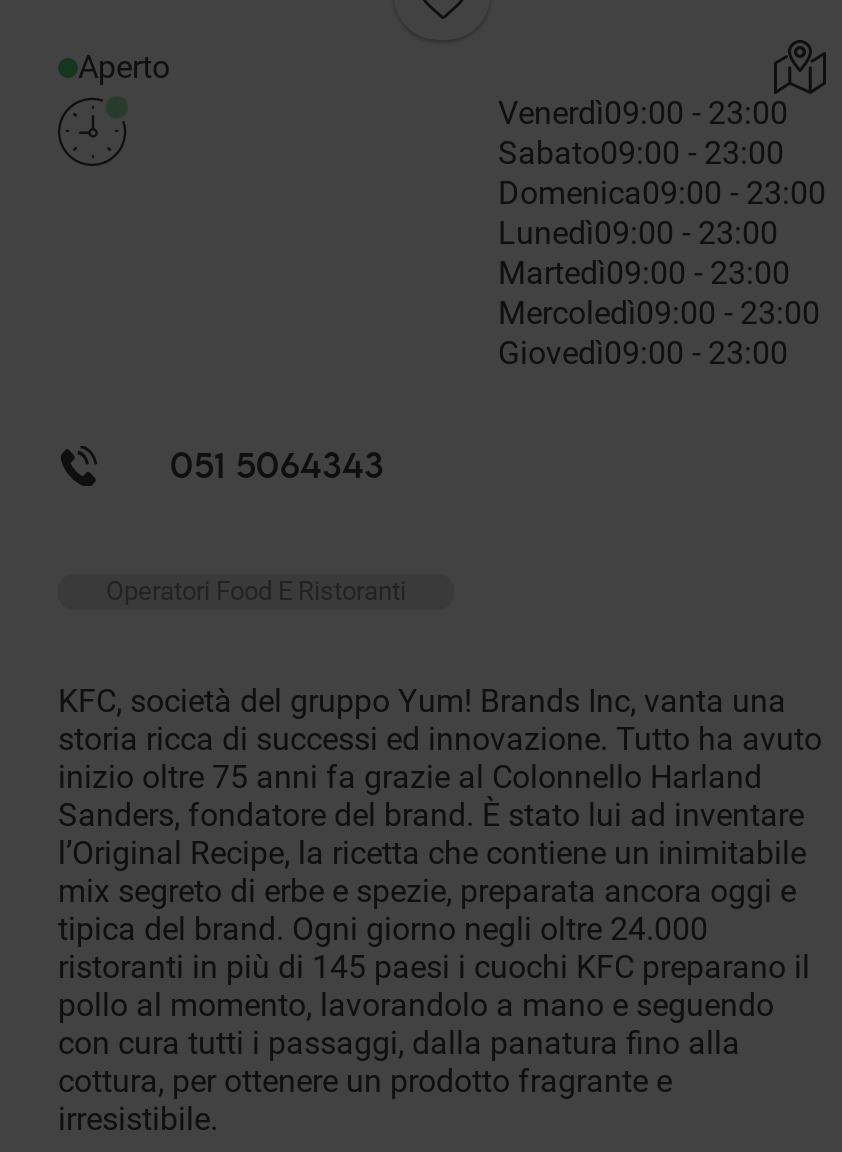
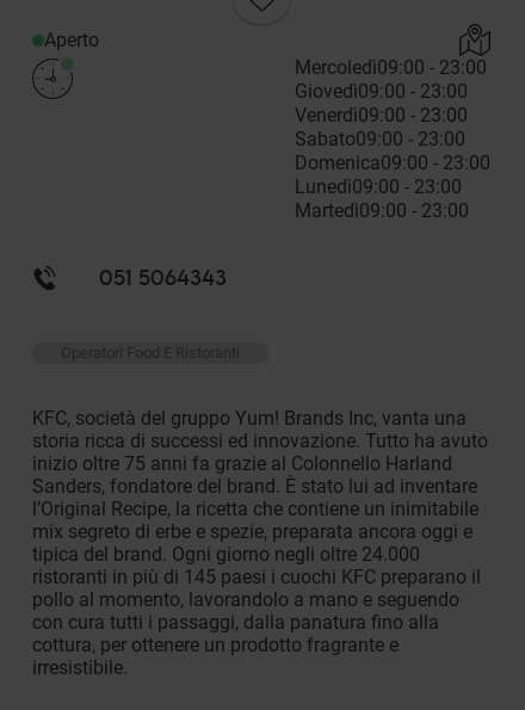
moved [498,95,826,293] -> [295,104,490,222]: Venerdì09:00 - 23:00 | Sabato09:00 - 23:00 | Domenica09:00 - 23:00 | Lunedì09:00 - 23:00 | Martedì09:00 - 23:00
moved [498,295,820,373] -> [295,57,487,103]: Mercoledì09:00 - 23:00 | Giovedì09:00 - 23:00

